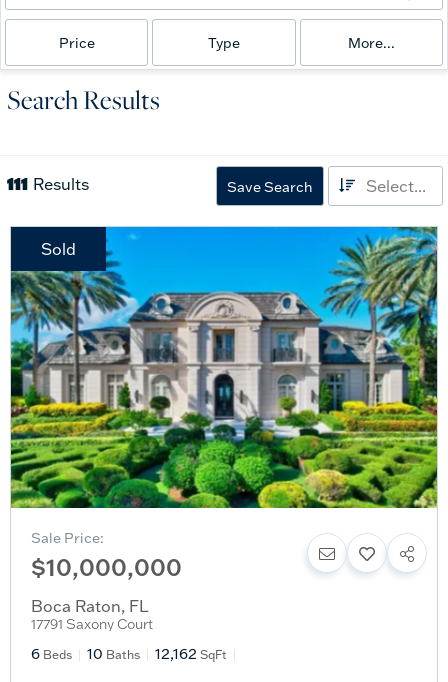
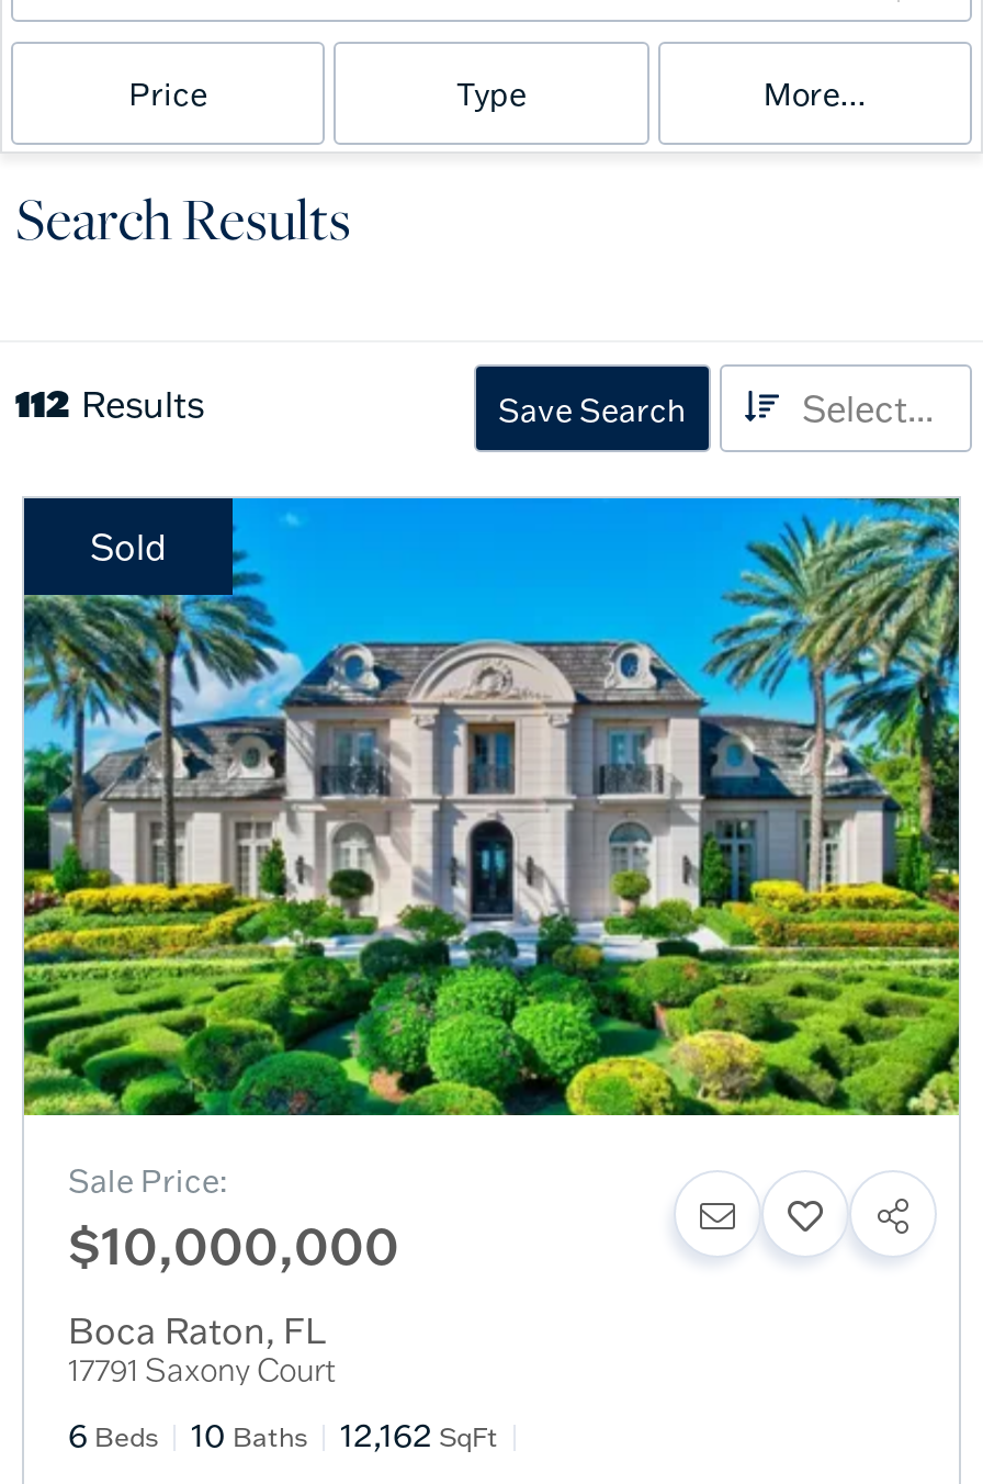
[7,173,89,194] 111 Results -> [15,380,204,426] 112 Results

